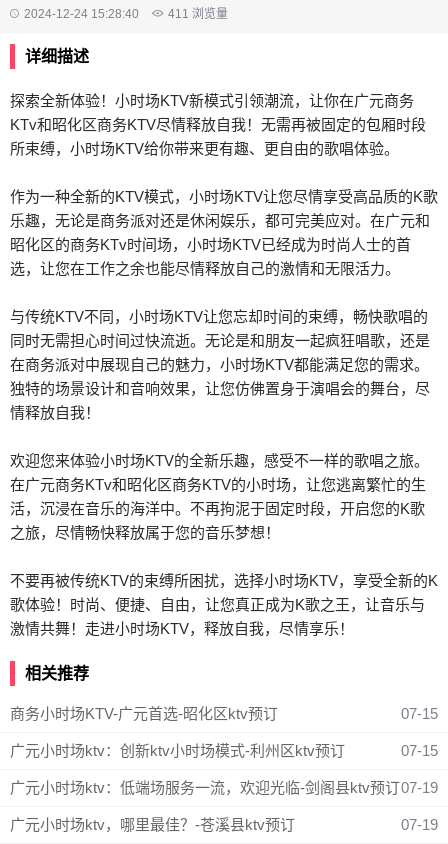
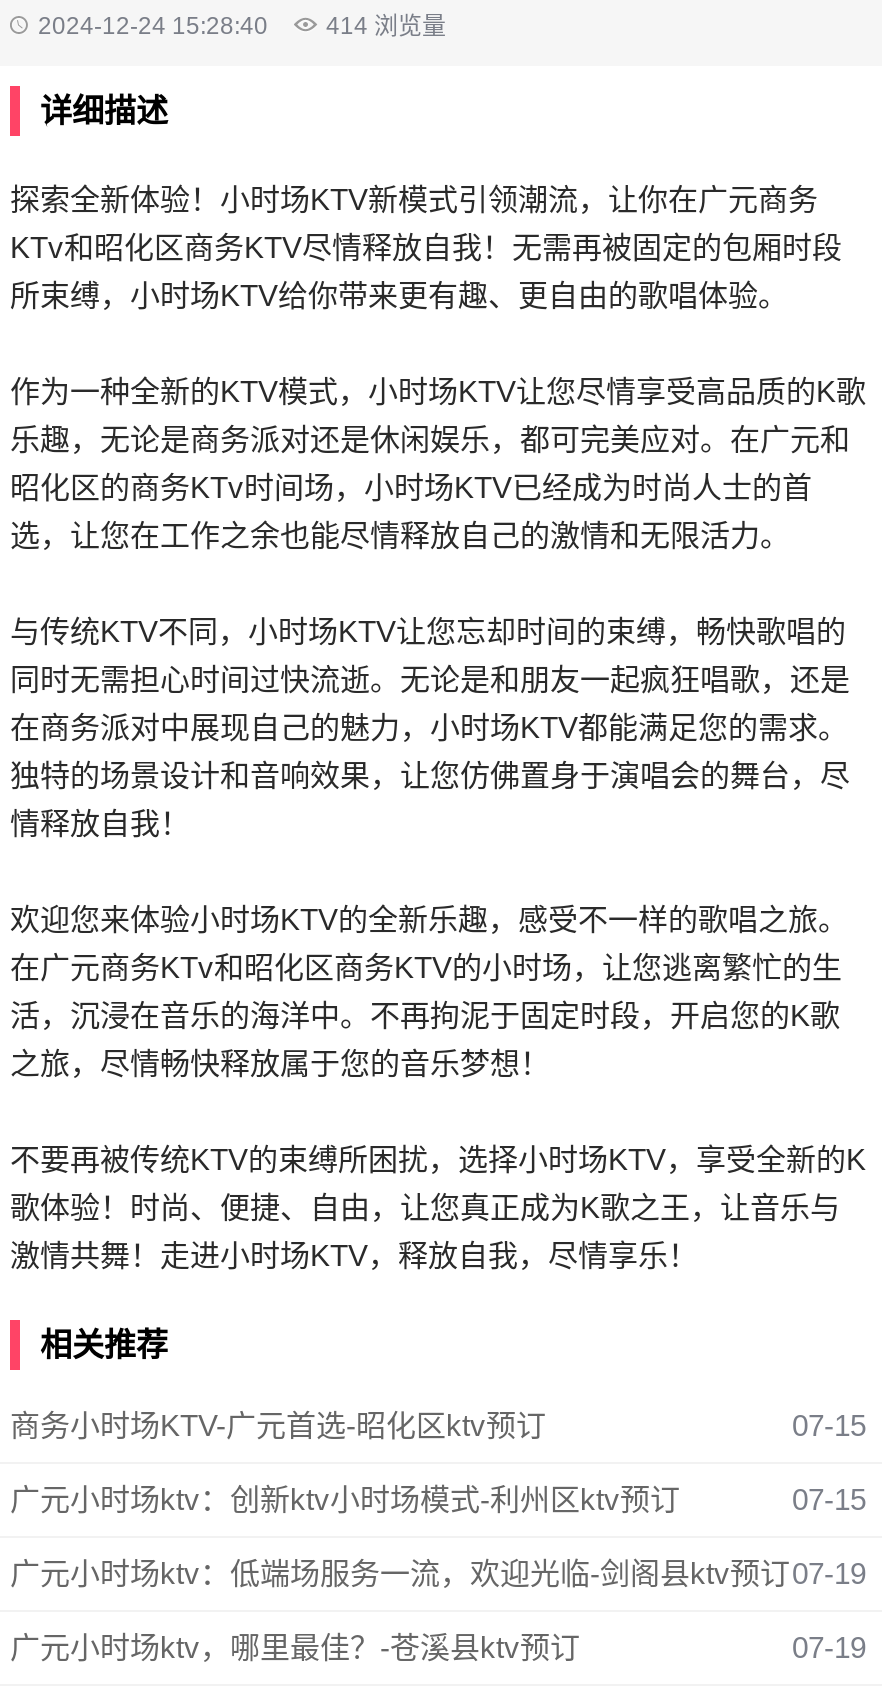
[168,7,228,21] 411浏览量 -> [326,12,446,40] 414浏览量

